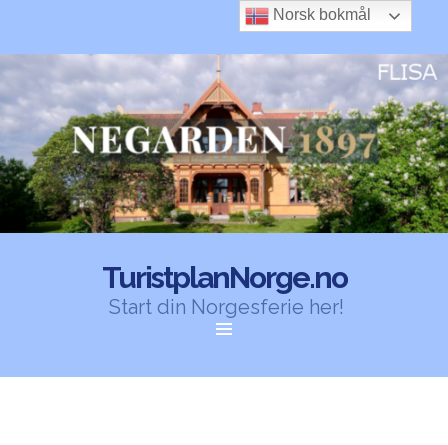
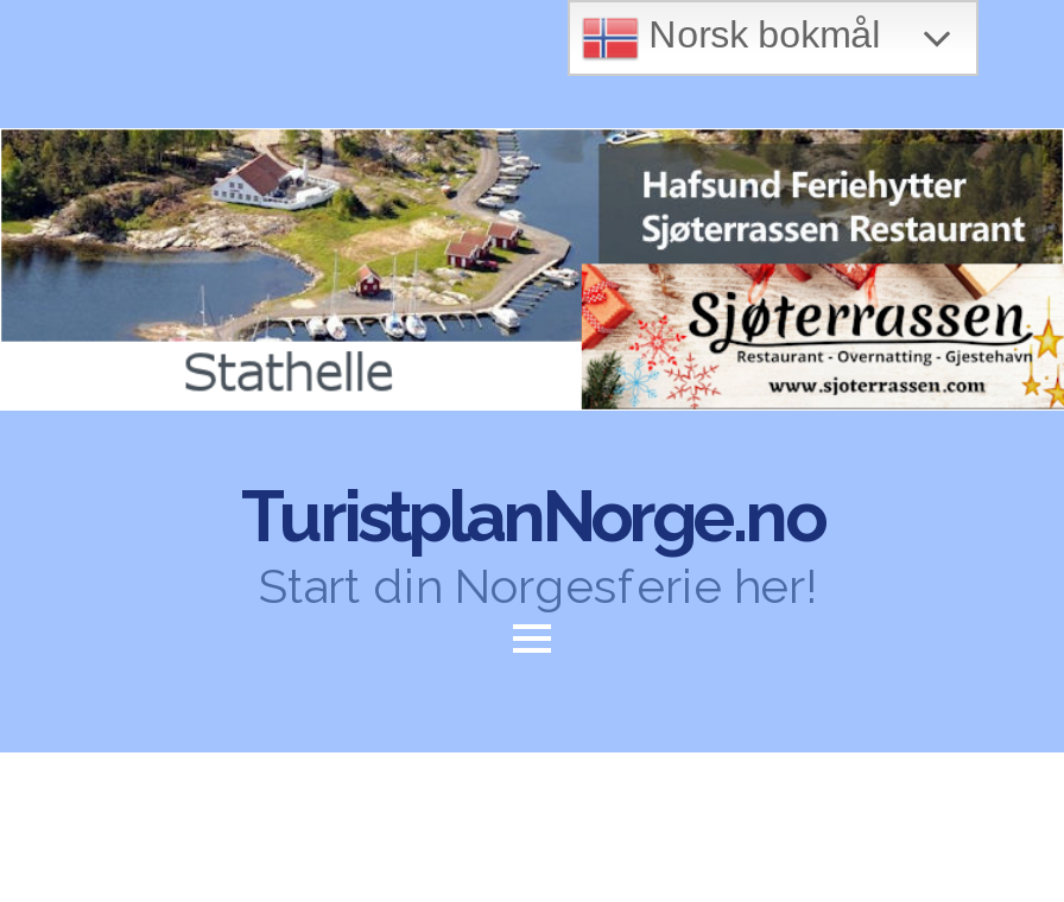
[3,54,445,234] [image] -> [7,126,1057,413] [image]

